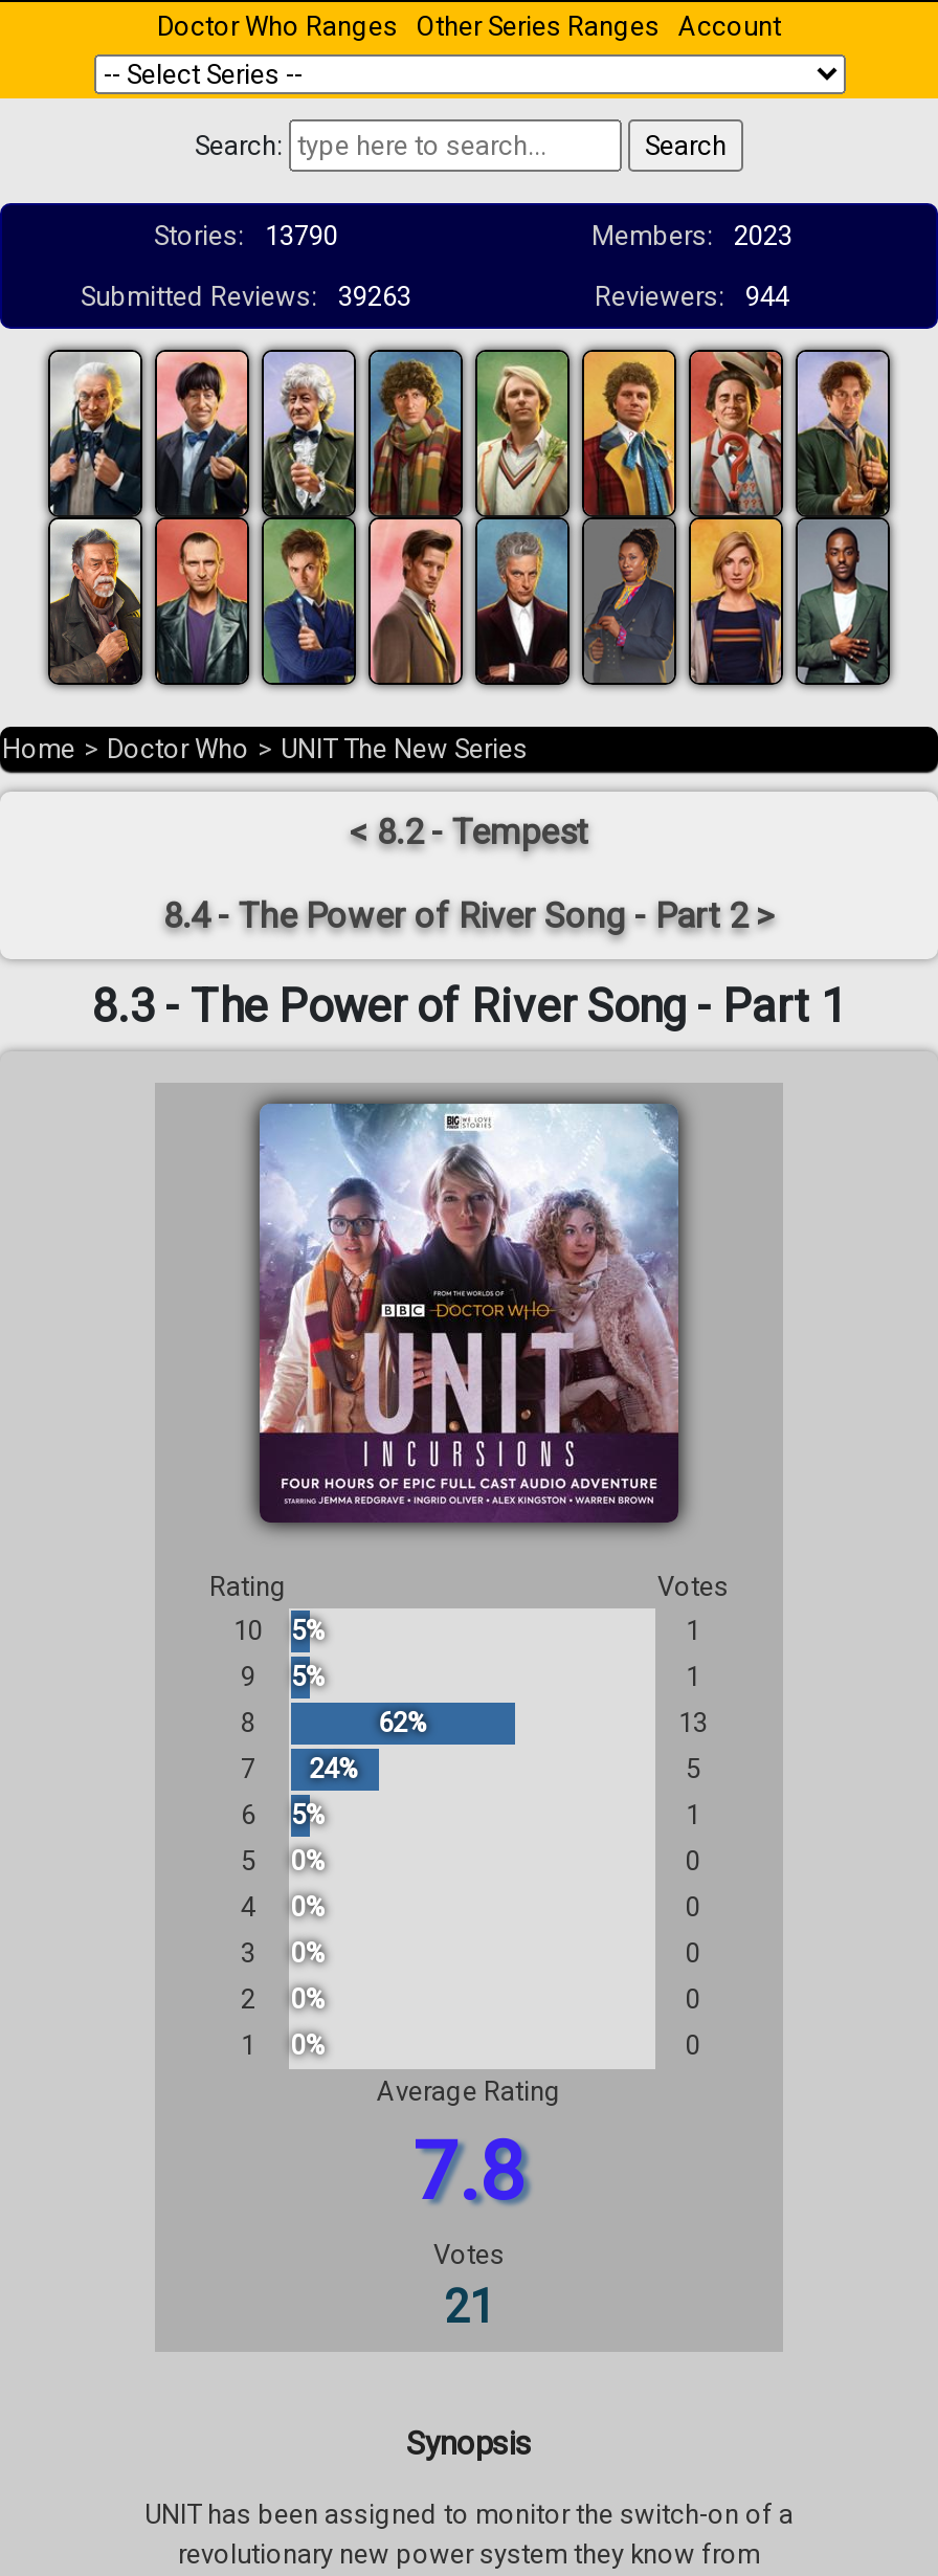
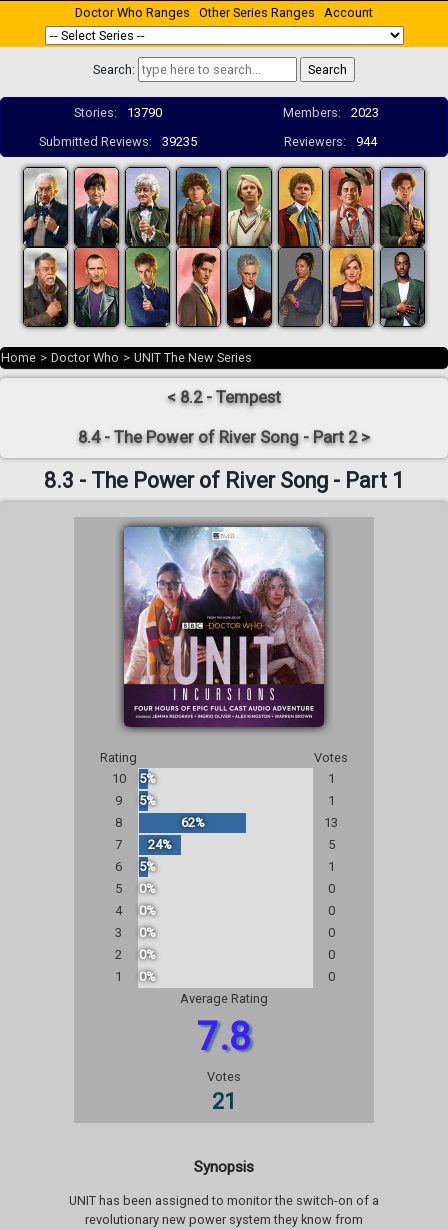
[81,281,411,312] Submitted Reviews: 39263 -> [38,134,196,149] Submitted Reviews: 39235

